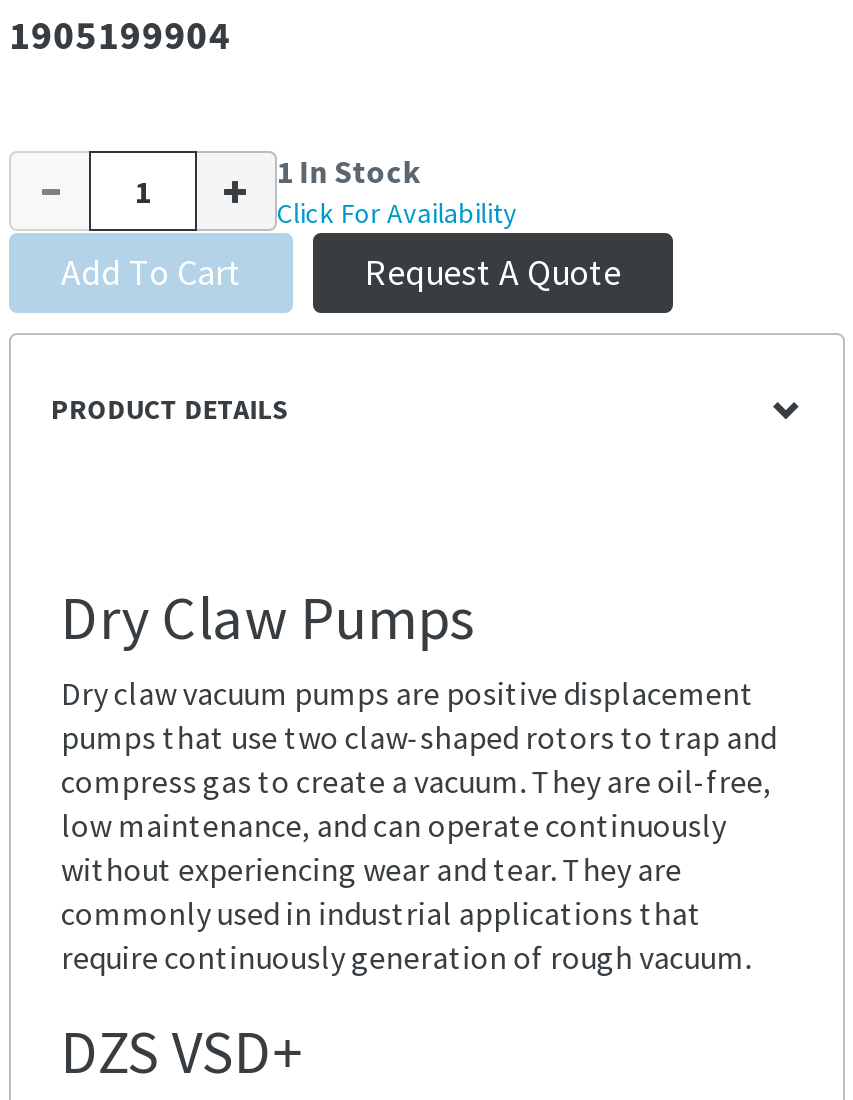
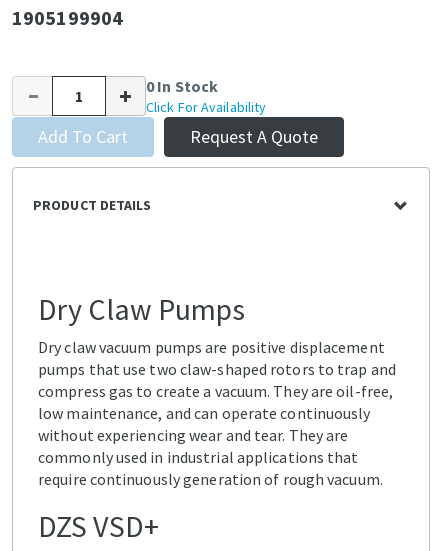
[277,151,421,191] 1 In Stock -> [146,76,218,96] 0 In Stock

